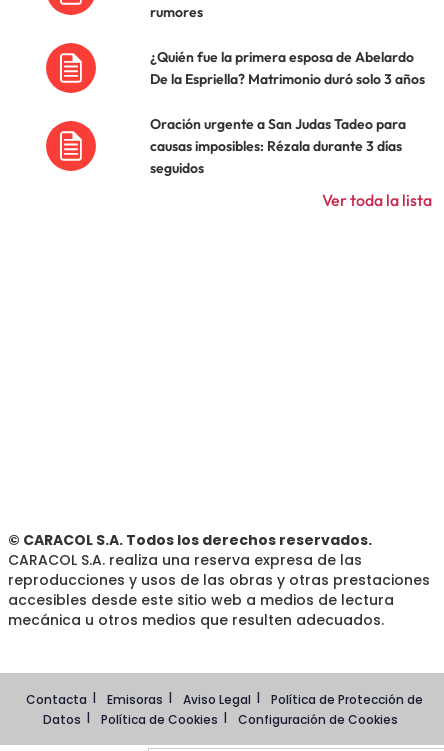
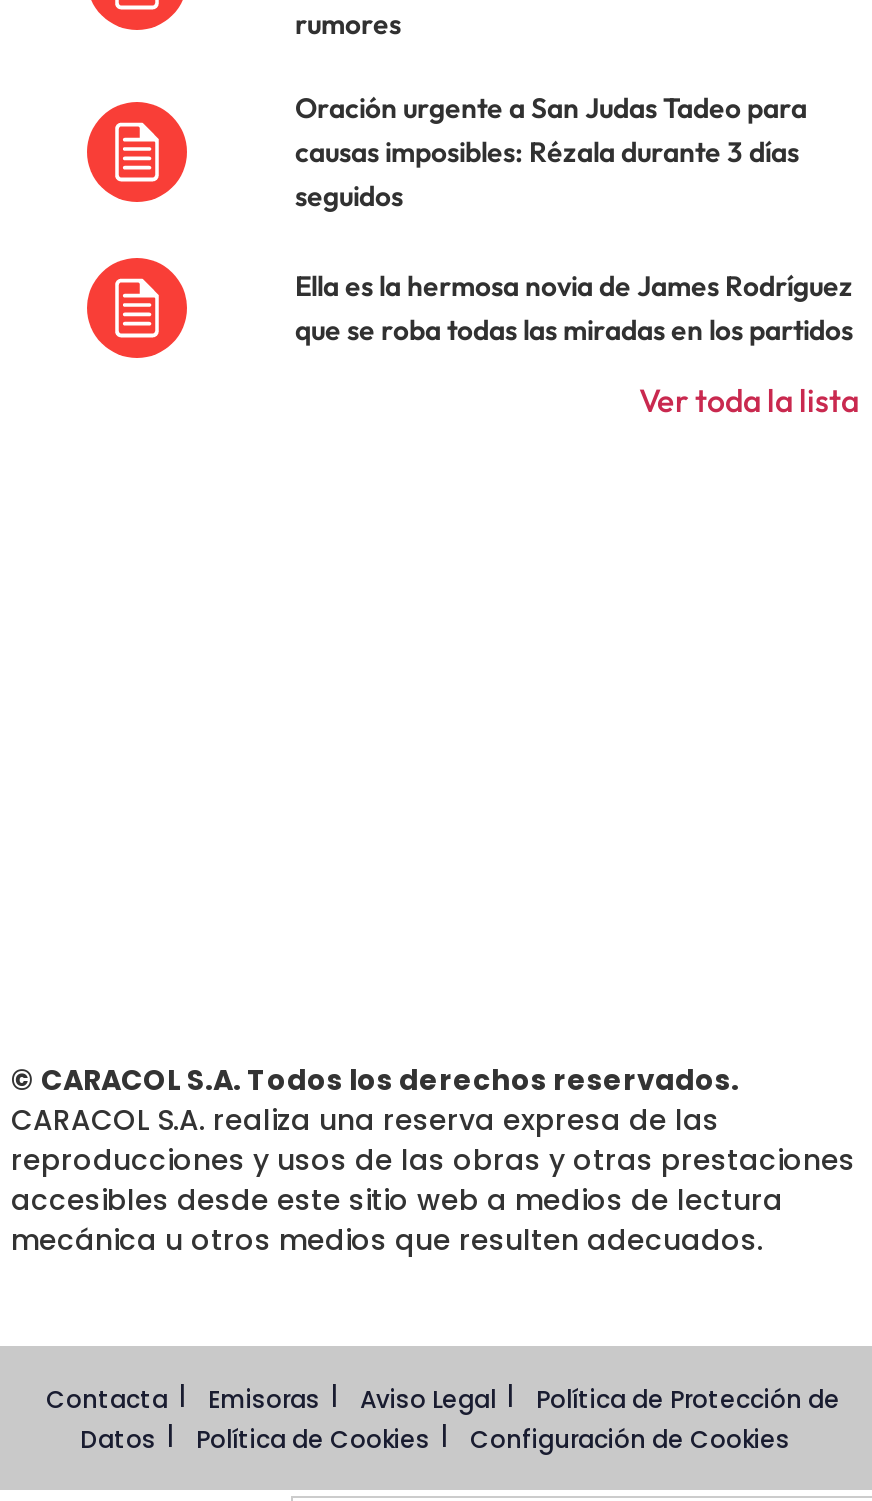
moved [45,42,97,94] -> [85,256,189,360]: [image]
[150,48,425,88] ¿Quién fue la primera esposa de Abelardo | De la Espriella? Matrimonio duró solo 3 años -> none
moved [150,115,406,177] -> [295,90,807,214]: Oración urgente a San Judas Tadeo para | causas imposibles: Rézala durante 3 días | seguidos
none -> [295,268,853,348] Ella es la hermosa novia de James Rodríguez | que se roba todas las miradas en los partidos

